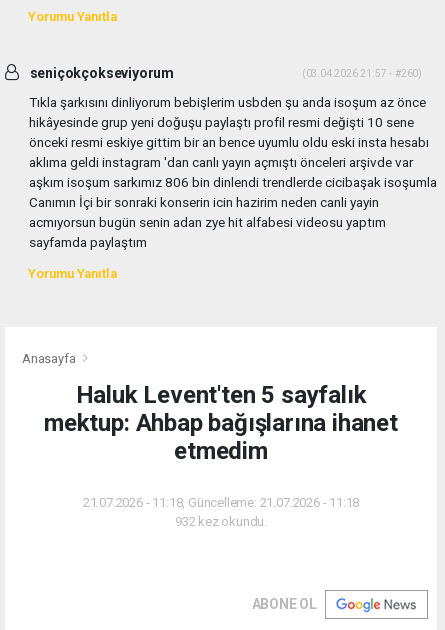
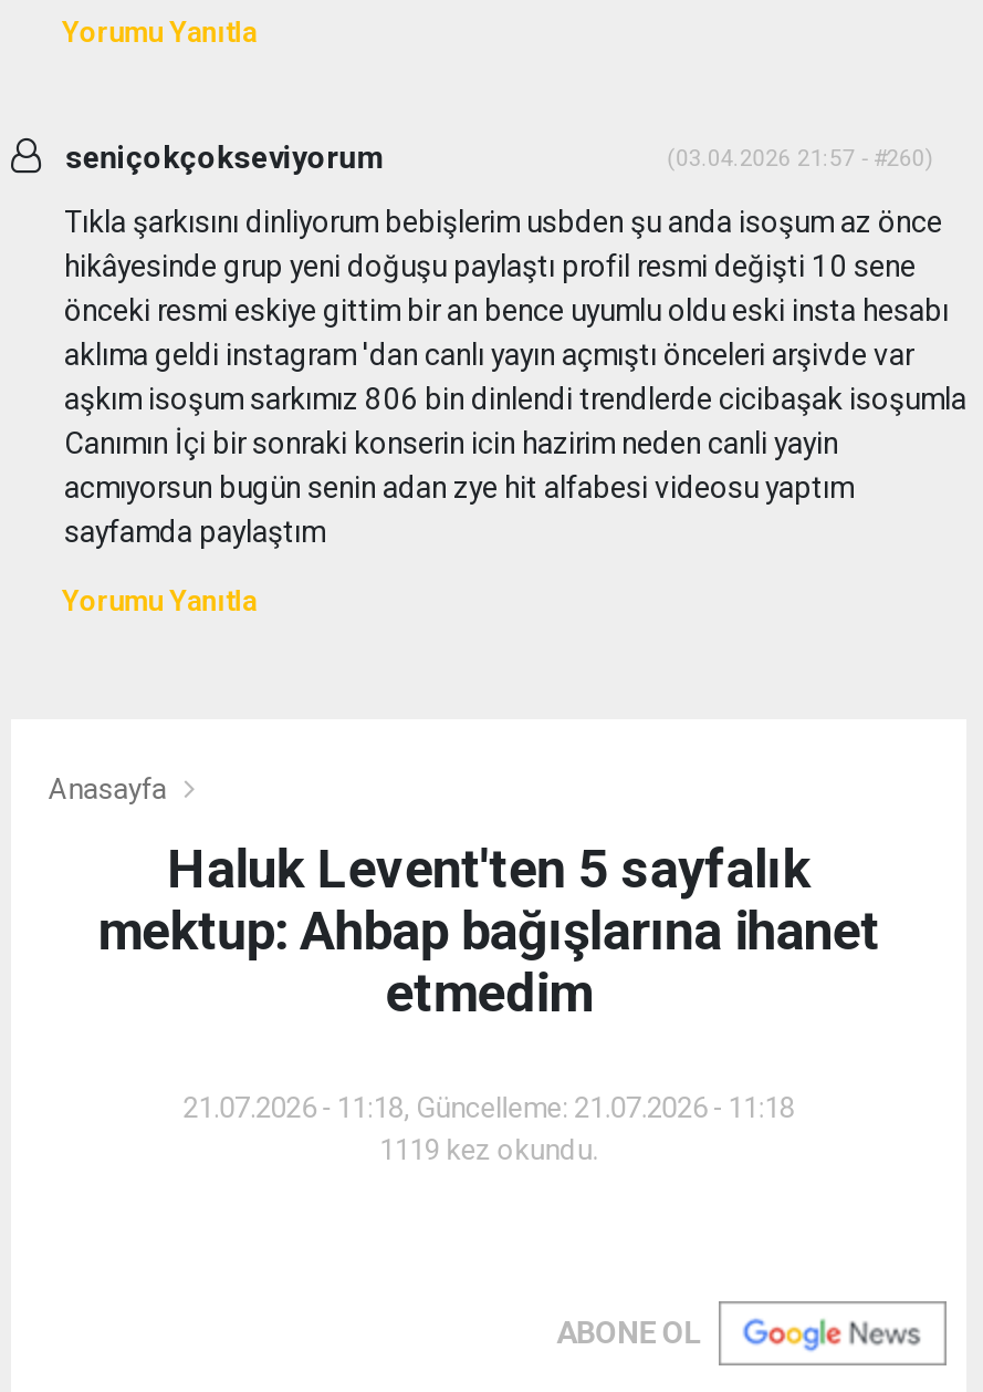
[175,514,267,529] 932 kez okundu. -> [379,1134,598,1167] 1119 kez okundu.

